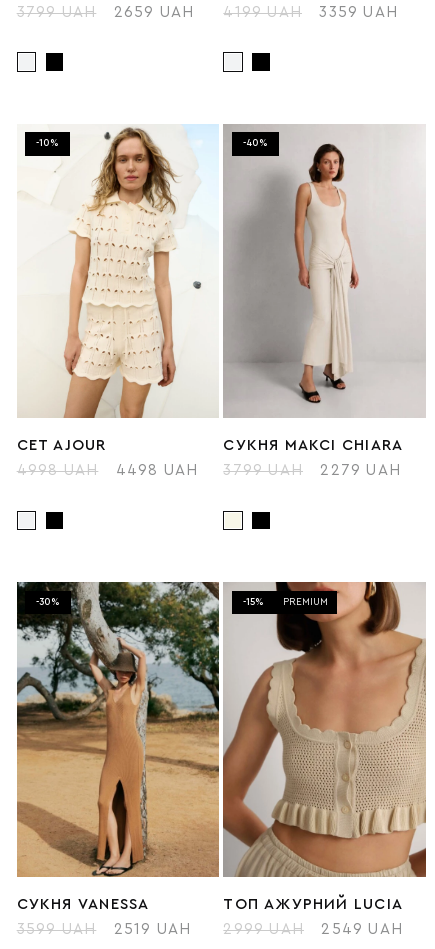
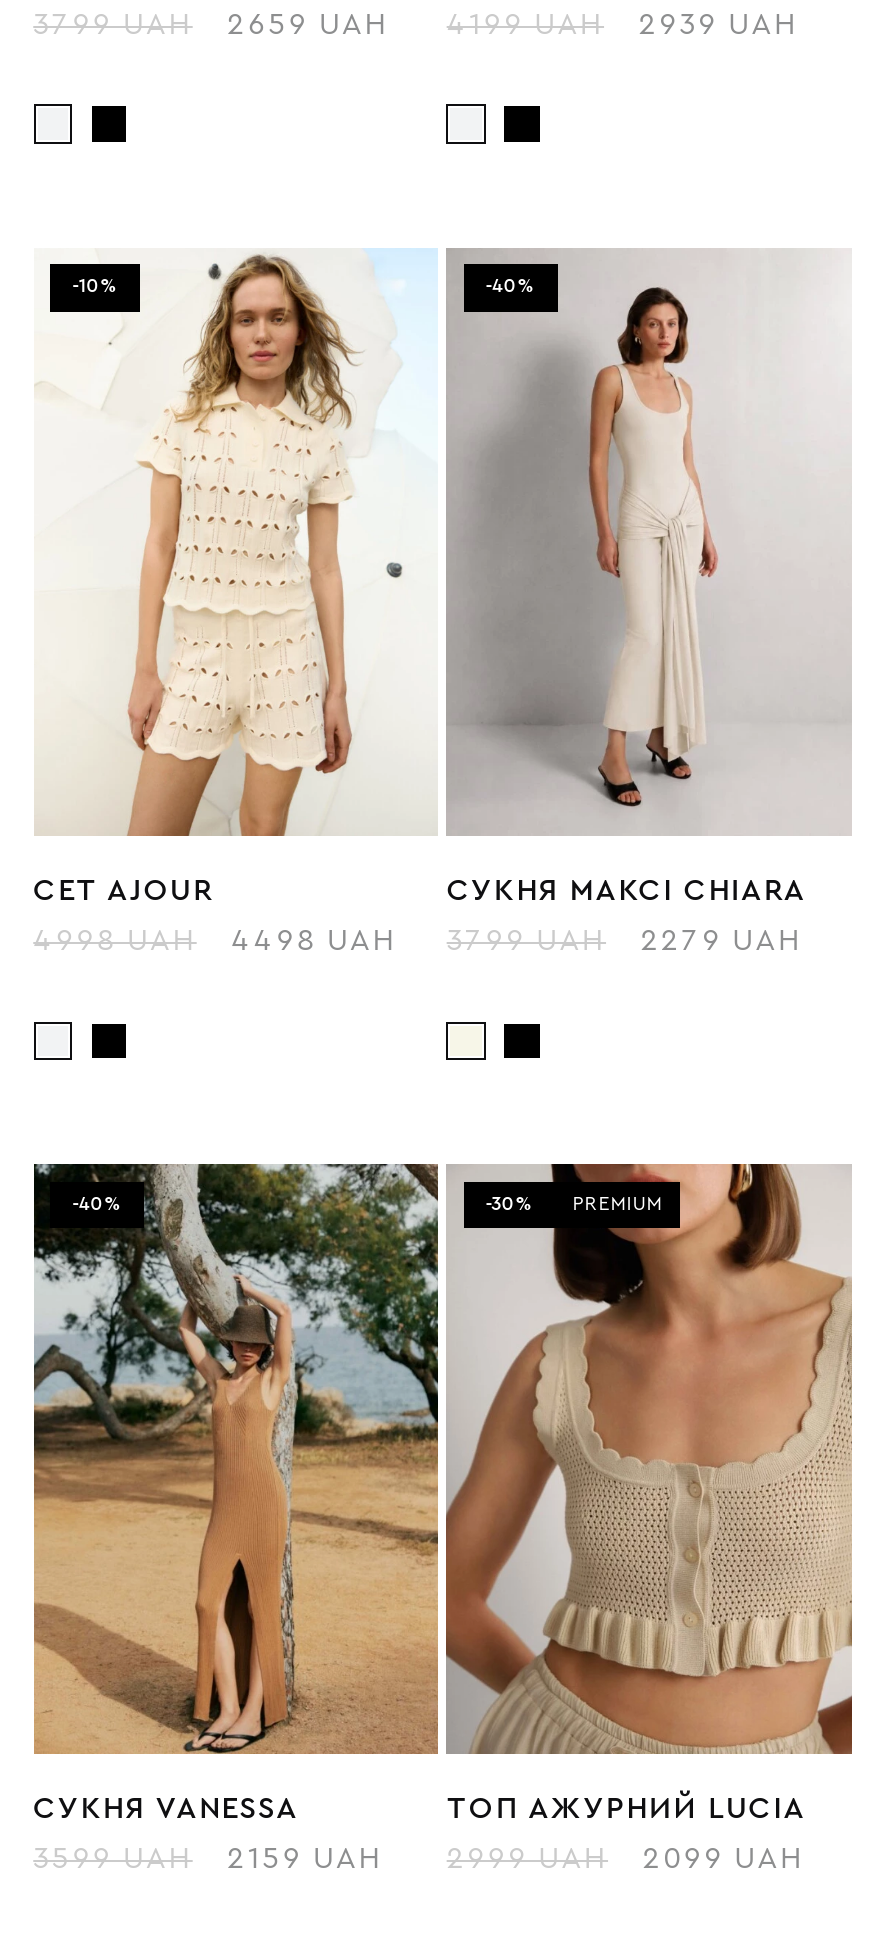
[319,5,398,20] 3359 UAH -> [639,9,798,39] 2939 UAH
[36,597,60,607] -30% -> [72,1194,122,1214] -40%
[243,597,328,607] -15% PREMIUM -> [486,1194,662,1214] -30% PREMIUM
[114,922,191,937] 2519 UAH -> [227,1844,383,1874] 2159 UAH
[223,922,403,937] 2999 UAH 2549 UAH -> [447,1844,804,1874] 2999 UAH 2099 UAH

